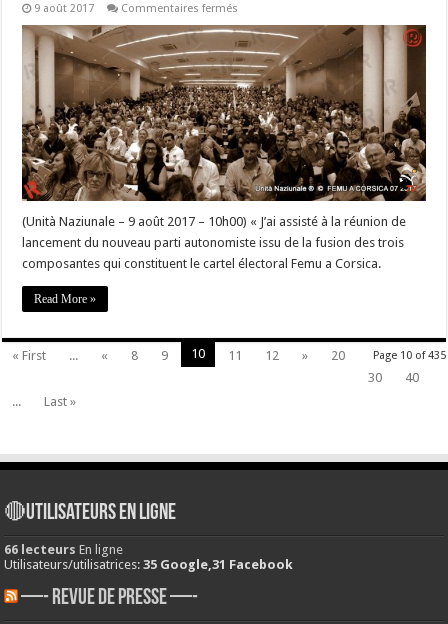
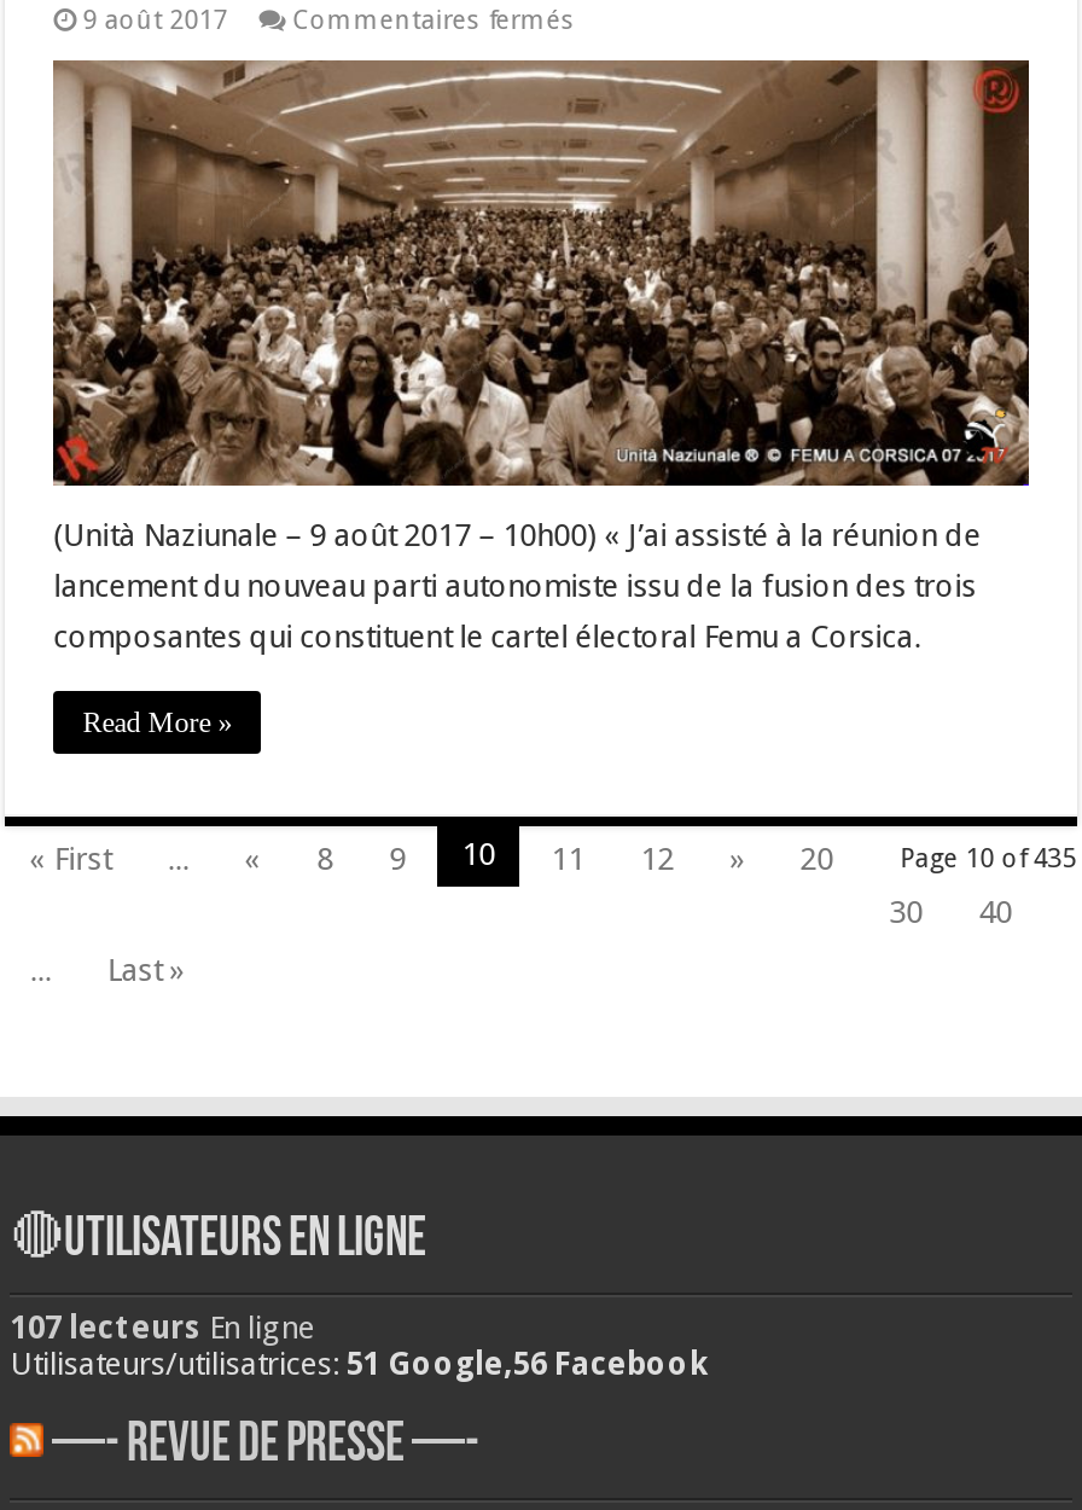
[4,542,123,557] 66 lecteurs En ligne -> [11,1309,315,1345] 107 lecteurs En ligne
[4,557,293,572] Utilisateurs/utilisatrices: 35 Google,31 Facebook -> [11,1345,709,1382] Utilisateurs/utilisatrices: 51 Google,56 Facebook

